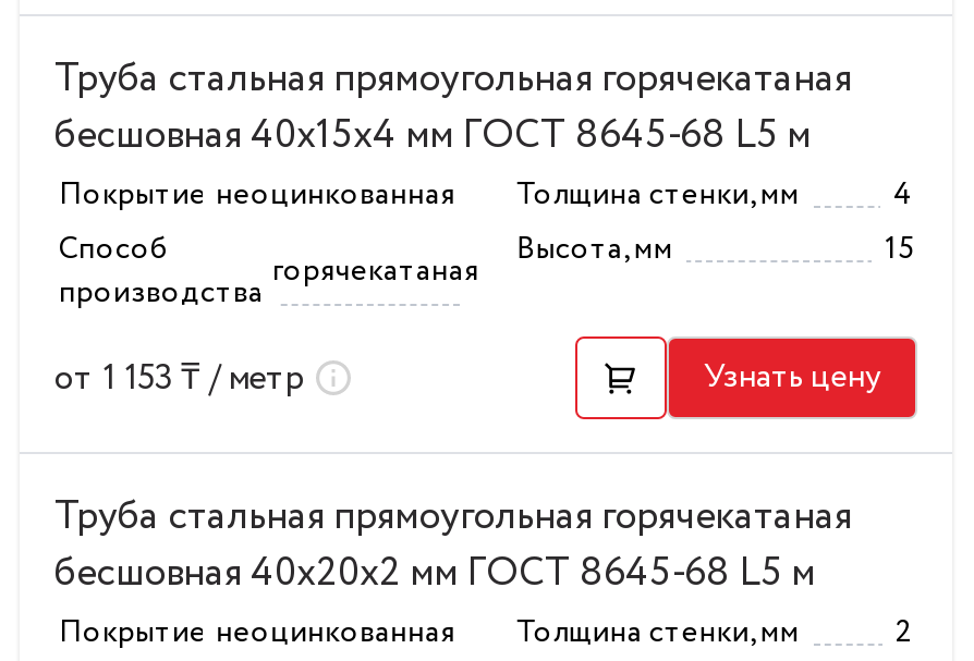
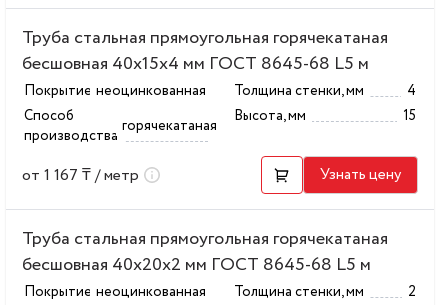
[54,354,305,404] от 1 153 ₸ / метр -> [22,164,139,187] от 1 167 ₸ / метр

